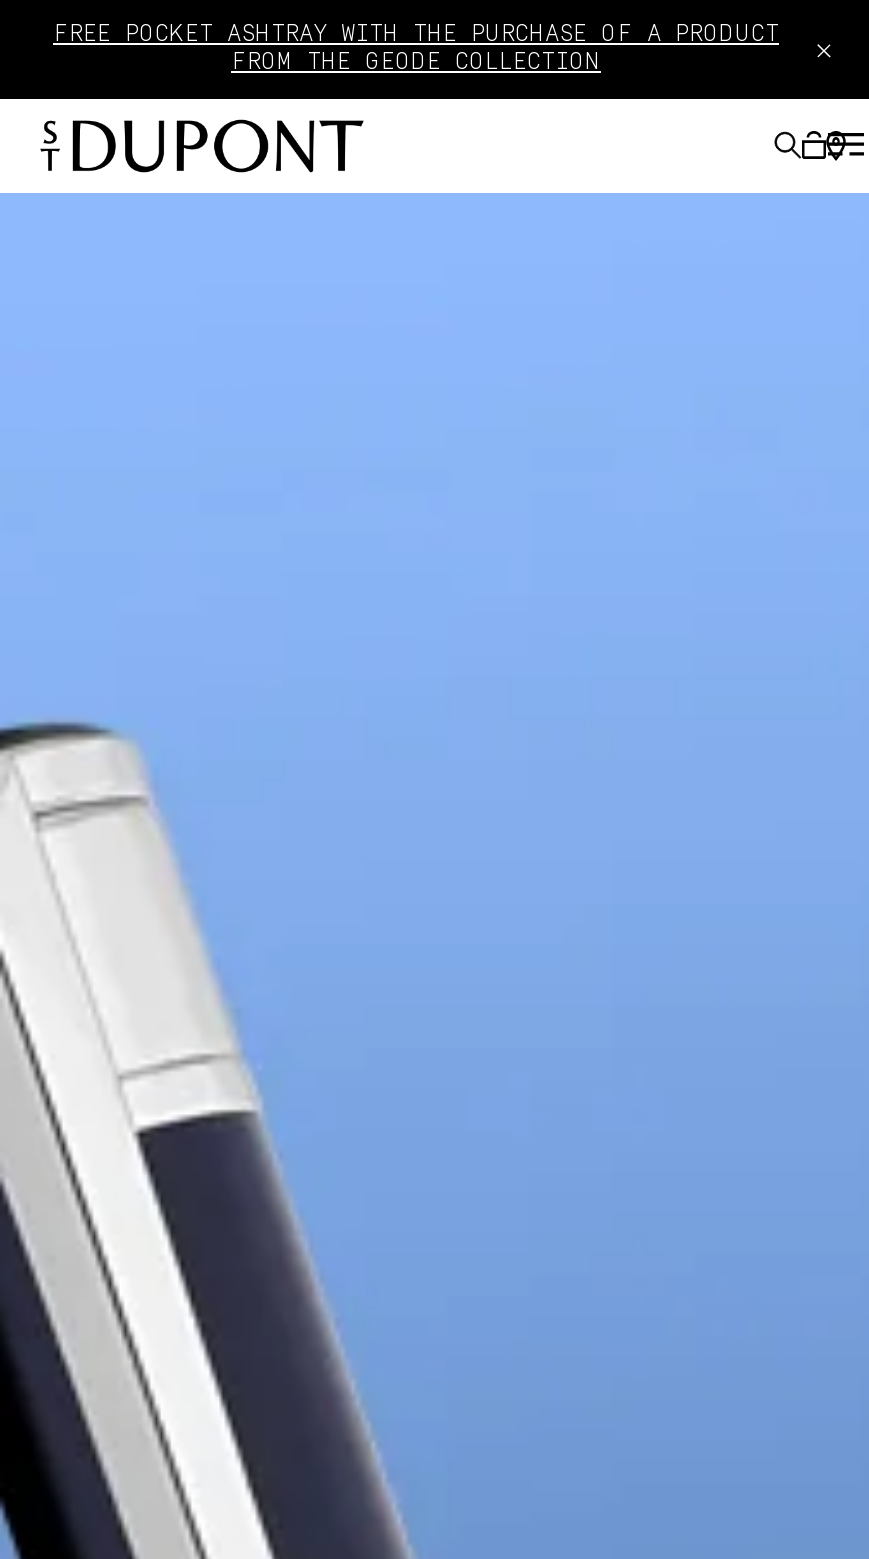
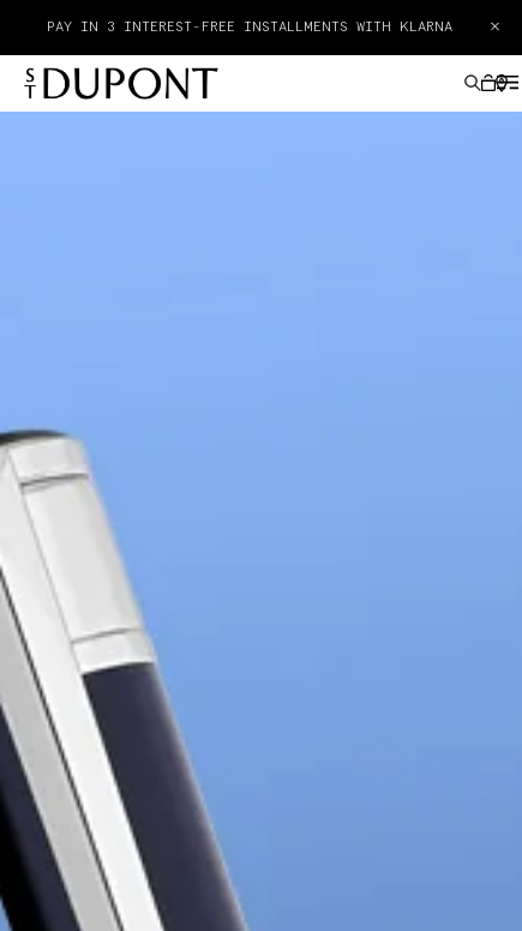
[53,21,779,75] FREE POCKET ASHTRAY WITH THE PURCHASE OF A PRODUCT | FROM THE GEODE COLLECTION -> [47,19,452,34] PAY IN 3 INTEREST-FREE INSTALLMENTS WITH KLARNA

